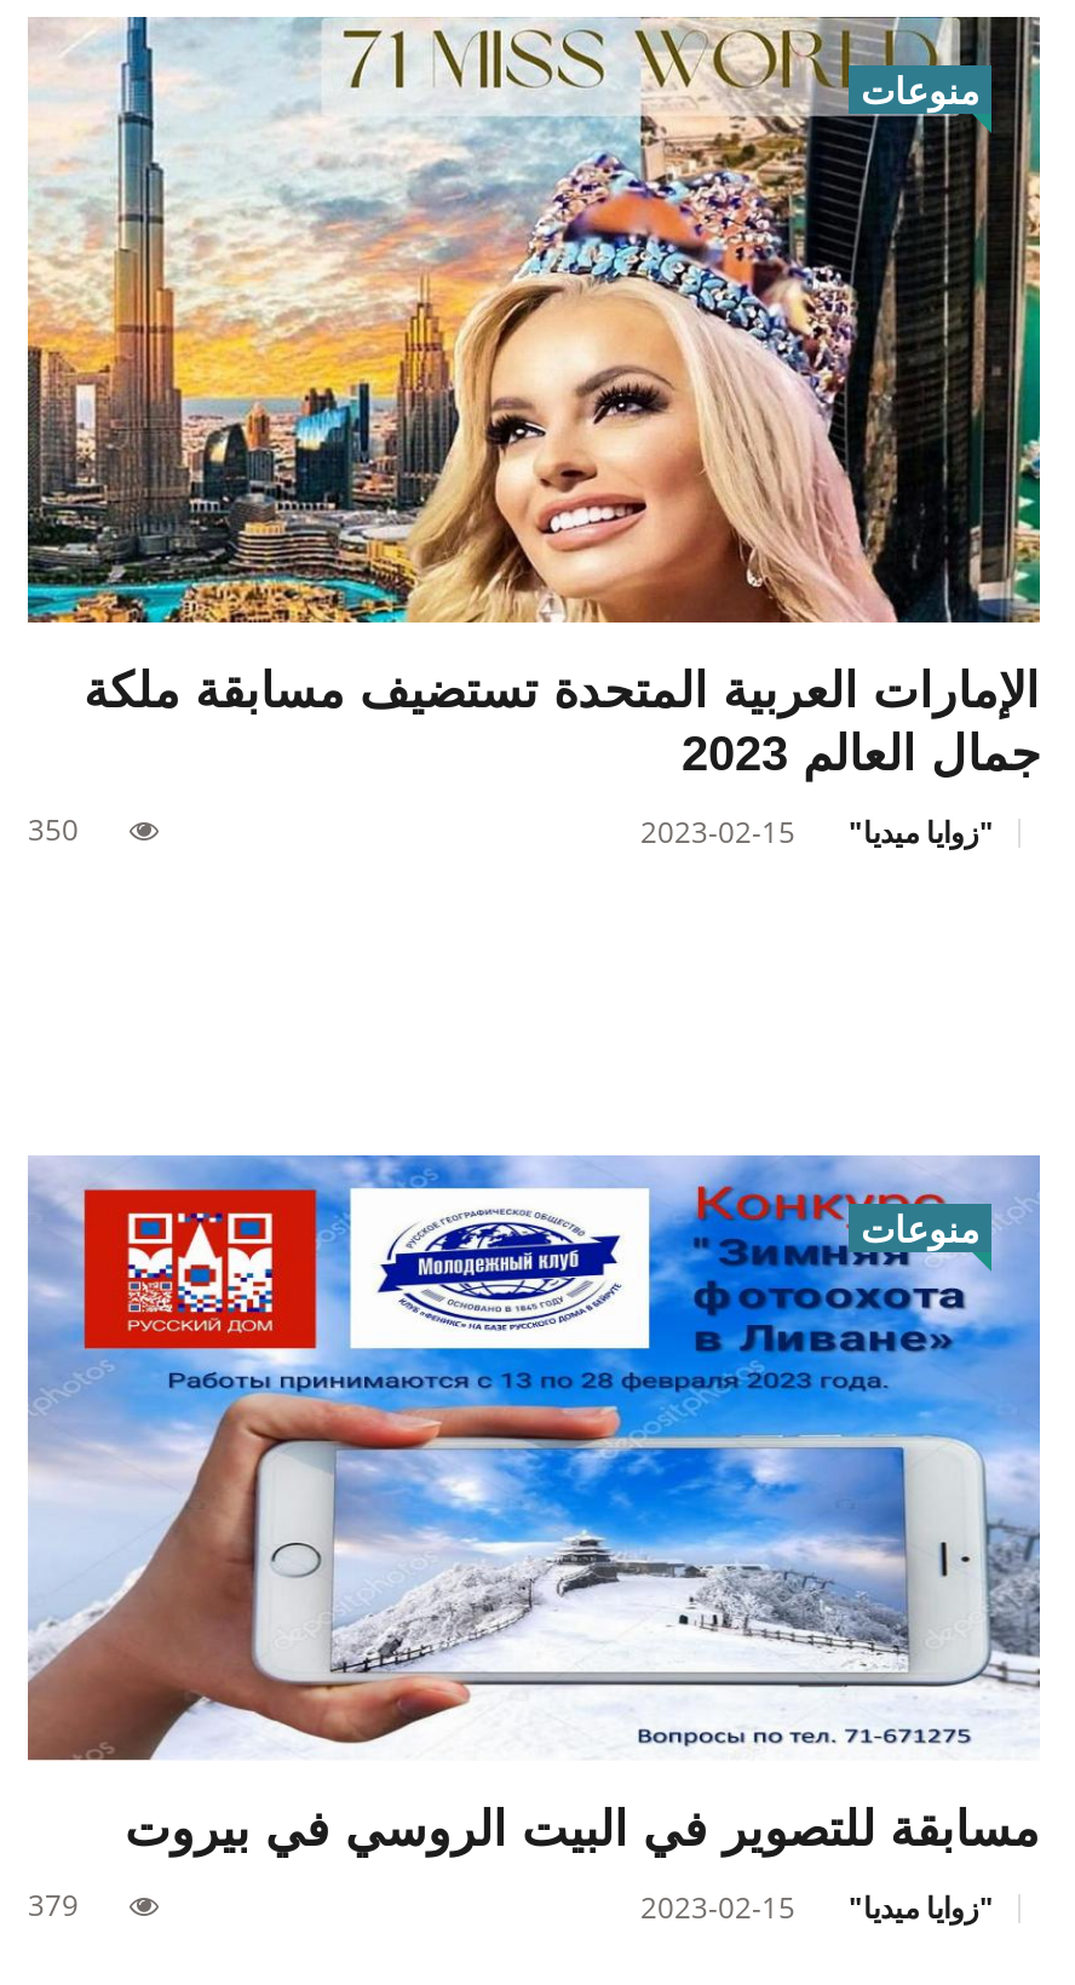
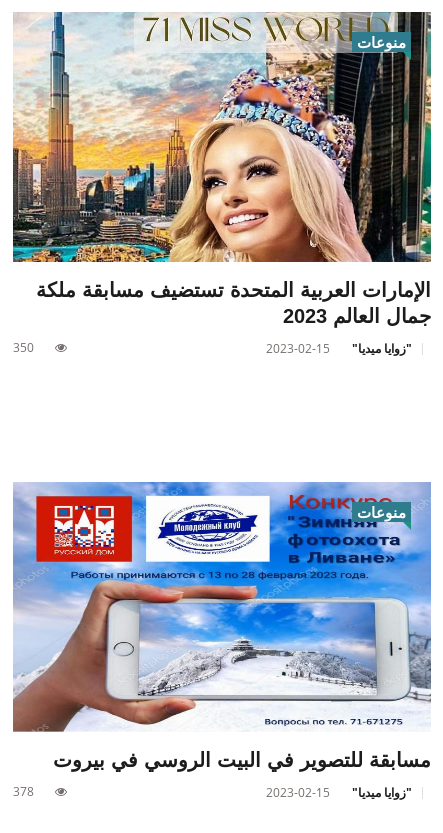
[28,1885,79,1926] 379 -> [13,783,34,800] 378

